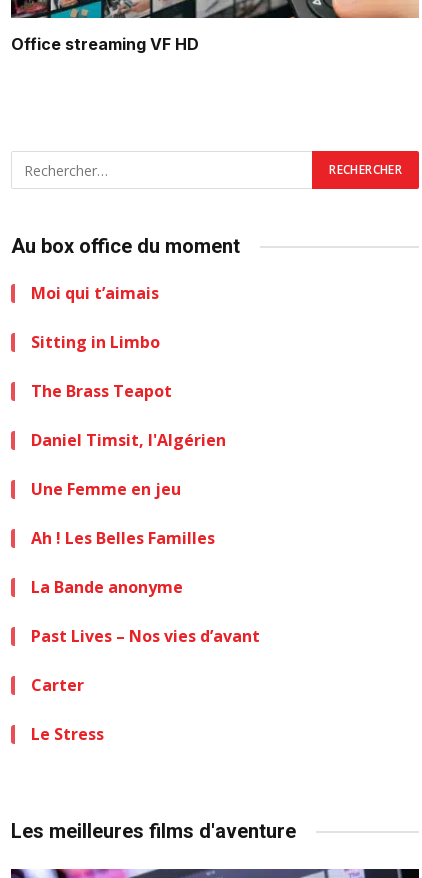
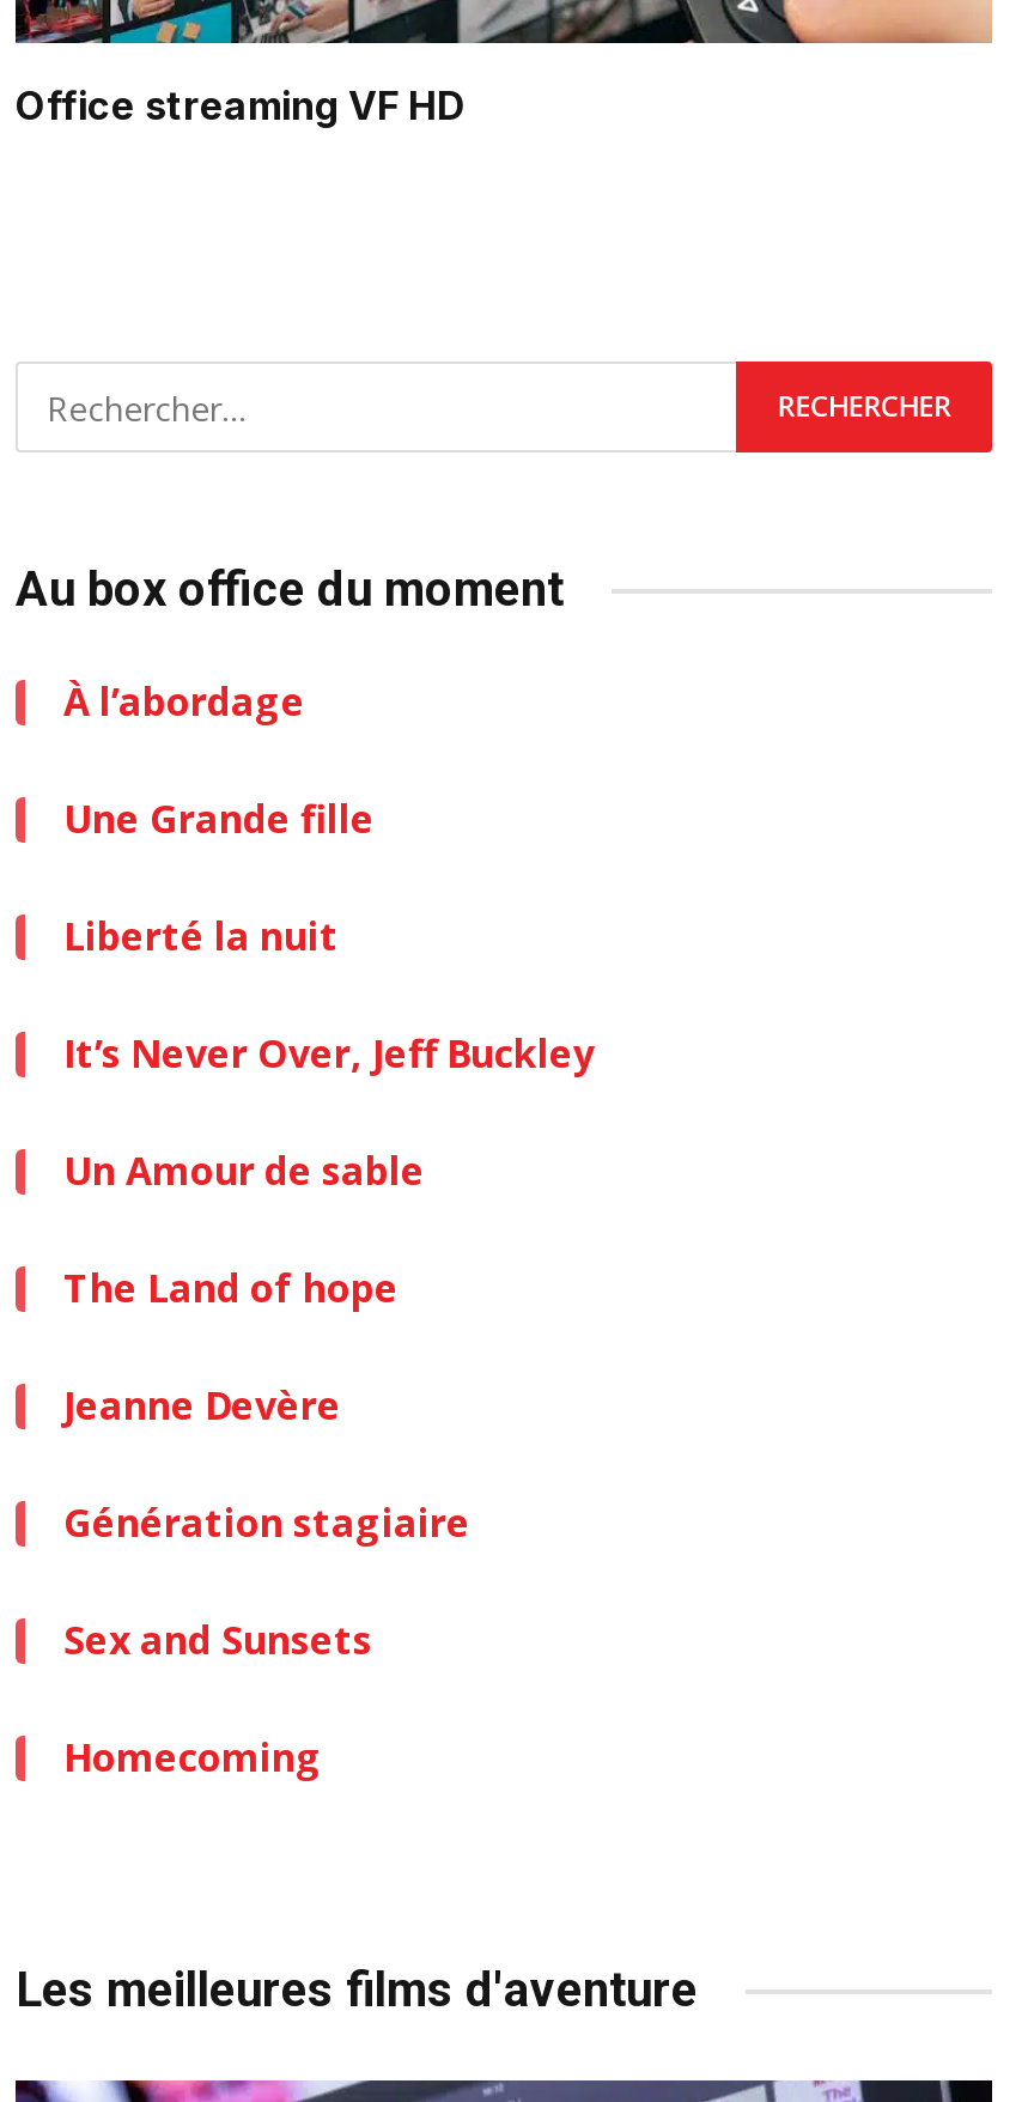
[31,282,159,304] Moi qui t’aimais -> [63,676,305,729] À l’abordage
[31,331,160,353] Sitting in Limbo -> [63,793,375,846] Une Grande fille
[31,380,172,402] The Brass Teapot -> [63,910,339,963] Liberté la nuit
[31,429,226,451] Daniel Timsit, l'Algérien -> [63,1028,595,1080] It’s Never Over, Jeff Buckley
[31,478,181,500] Une Femme en jeu -> [63,1145,425,1198] Un Amour de sable
[31,527,215,549] Ah ! Les Belles Familles -> [63,1262,399,1315] The Land of hope
[31,576,183,598] La Bande anonyme -> [63,1380,341,1432] Jeanne Devère
[31,625,260,647] Past Lives – Nos vies d’avant -> [63,1497,470,1550] Génération stagiaire
[31,674,84,696] Carter -> [63,1614,372,1667] Sex and Sunsets
[31,723,104,745] Le Stress -> [63,1732,322,1784] Homecoming

